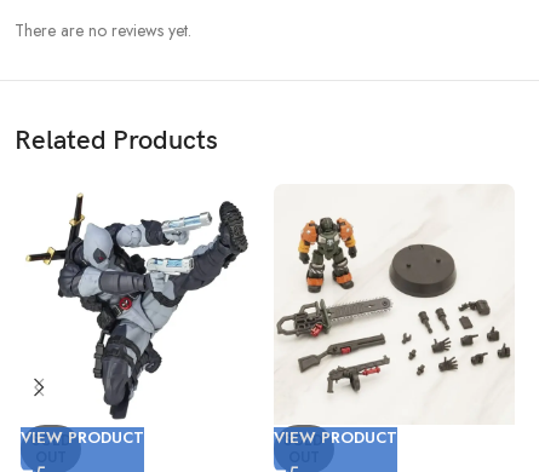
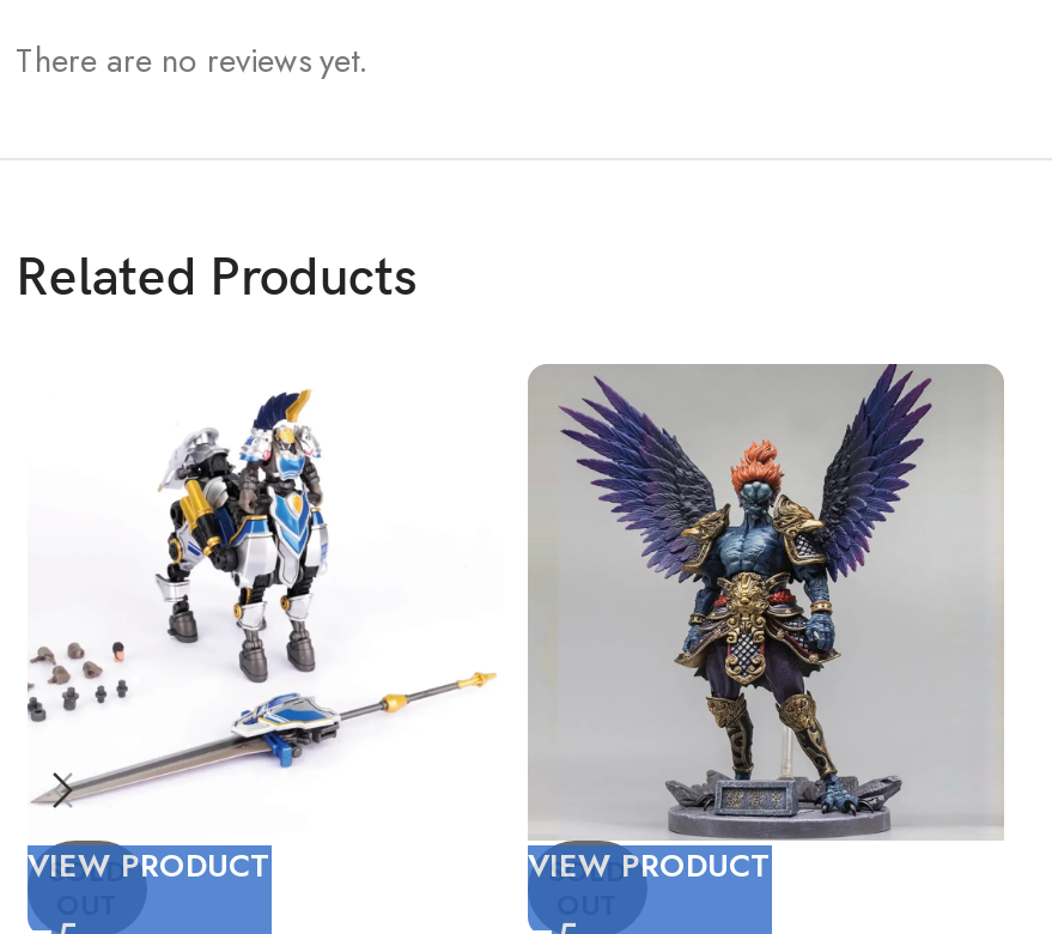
[275,184,514,424] [image] -> [528,362,1004,841] [image]
[21,192,257,420] [image] -> [25,383,497,829] [image]

